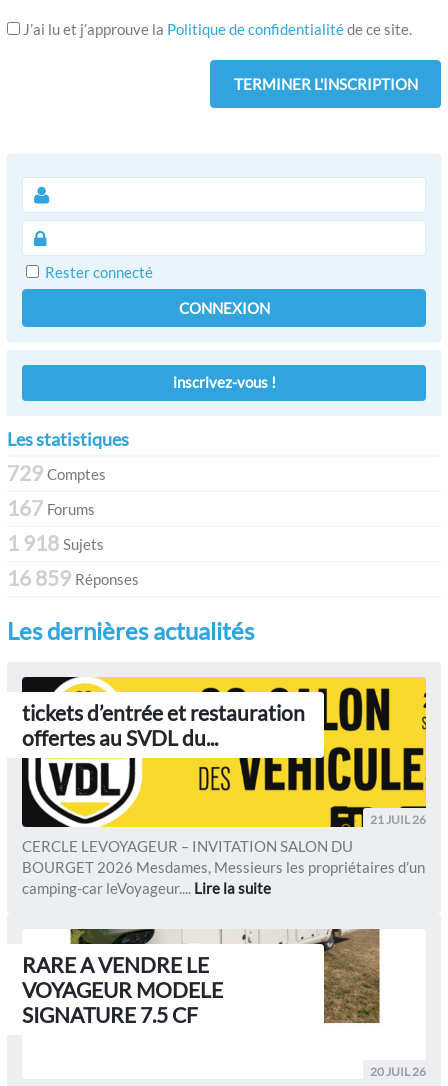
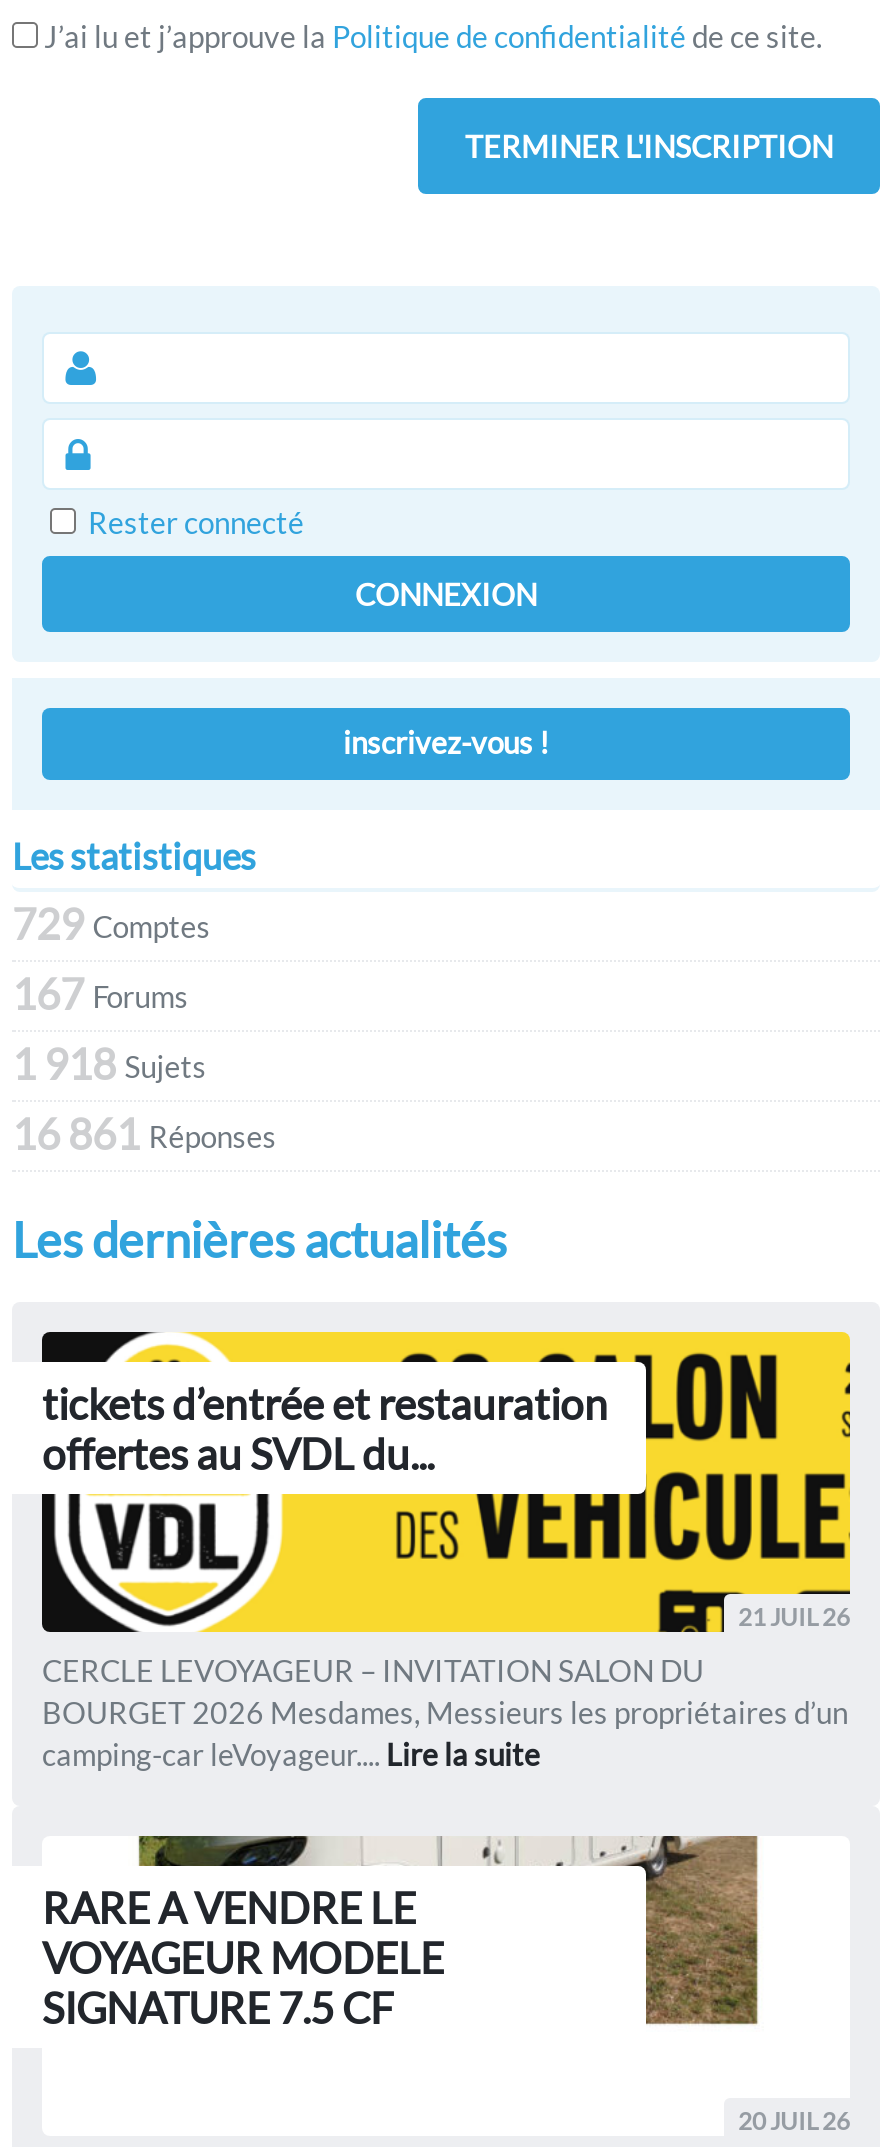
[7,565,139,590] 16 859 Réponses -> [12,1108,276,1158] 16 861 Réponses

